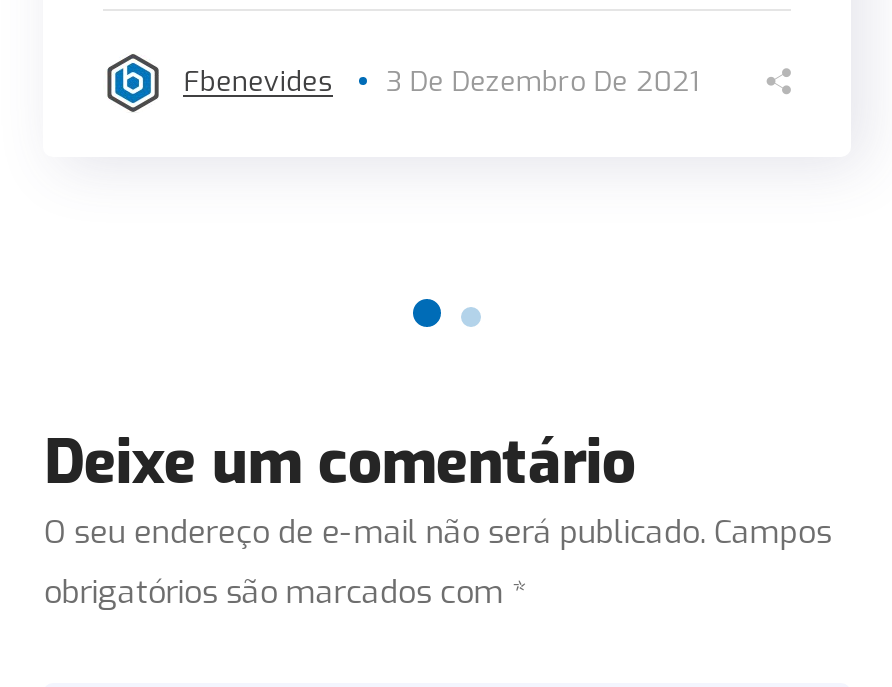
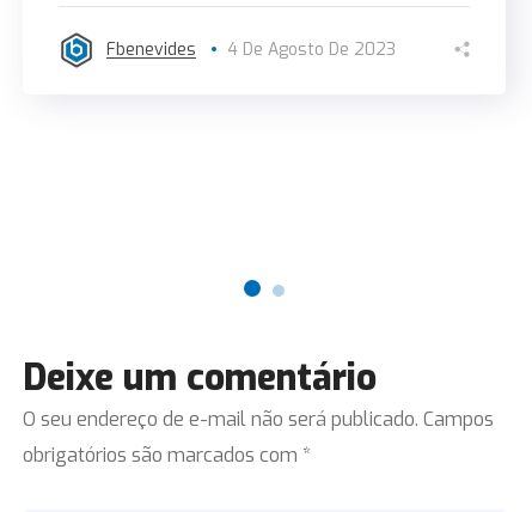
[386,62,700,100] 3 De Dezembro De 2021 -> [228,38,396,61] 4 De Agosto De 2023

